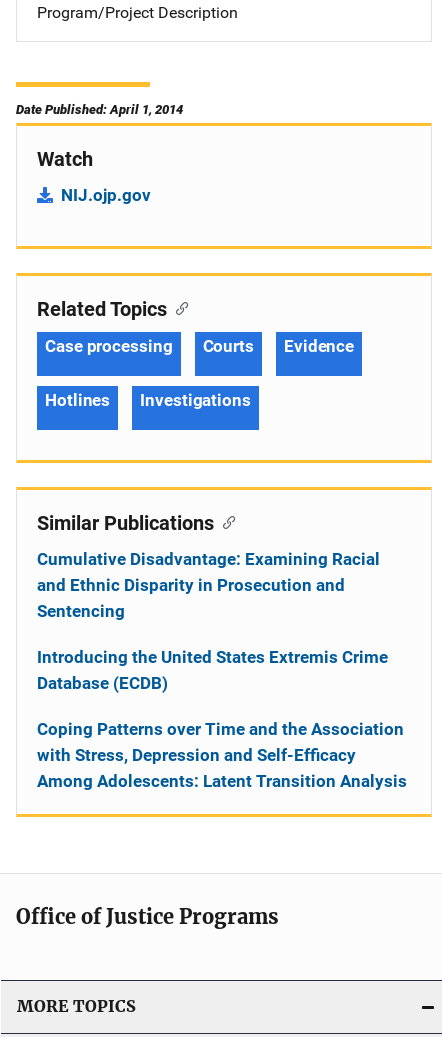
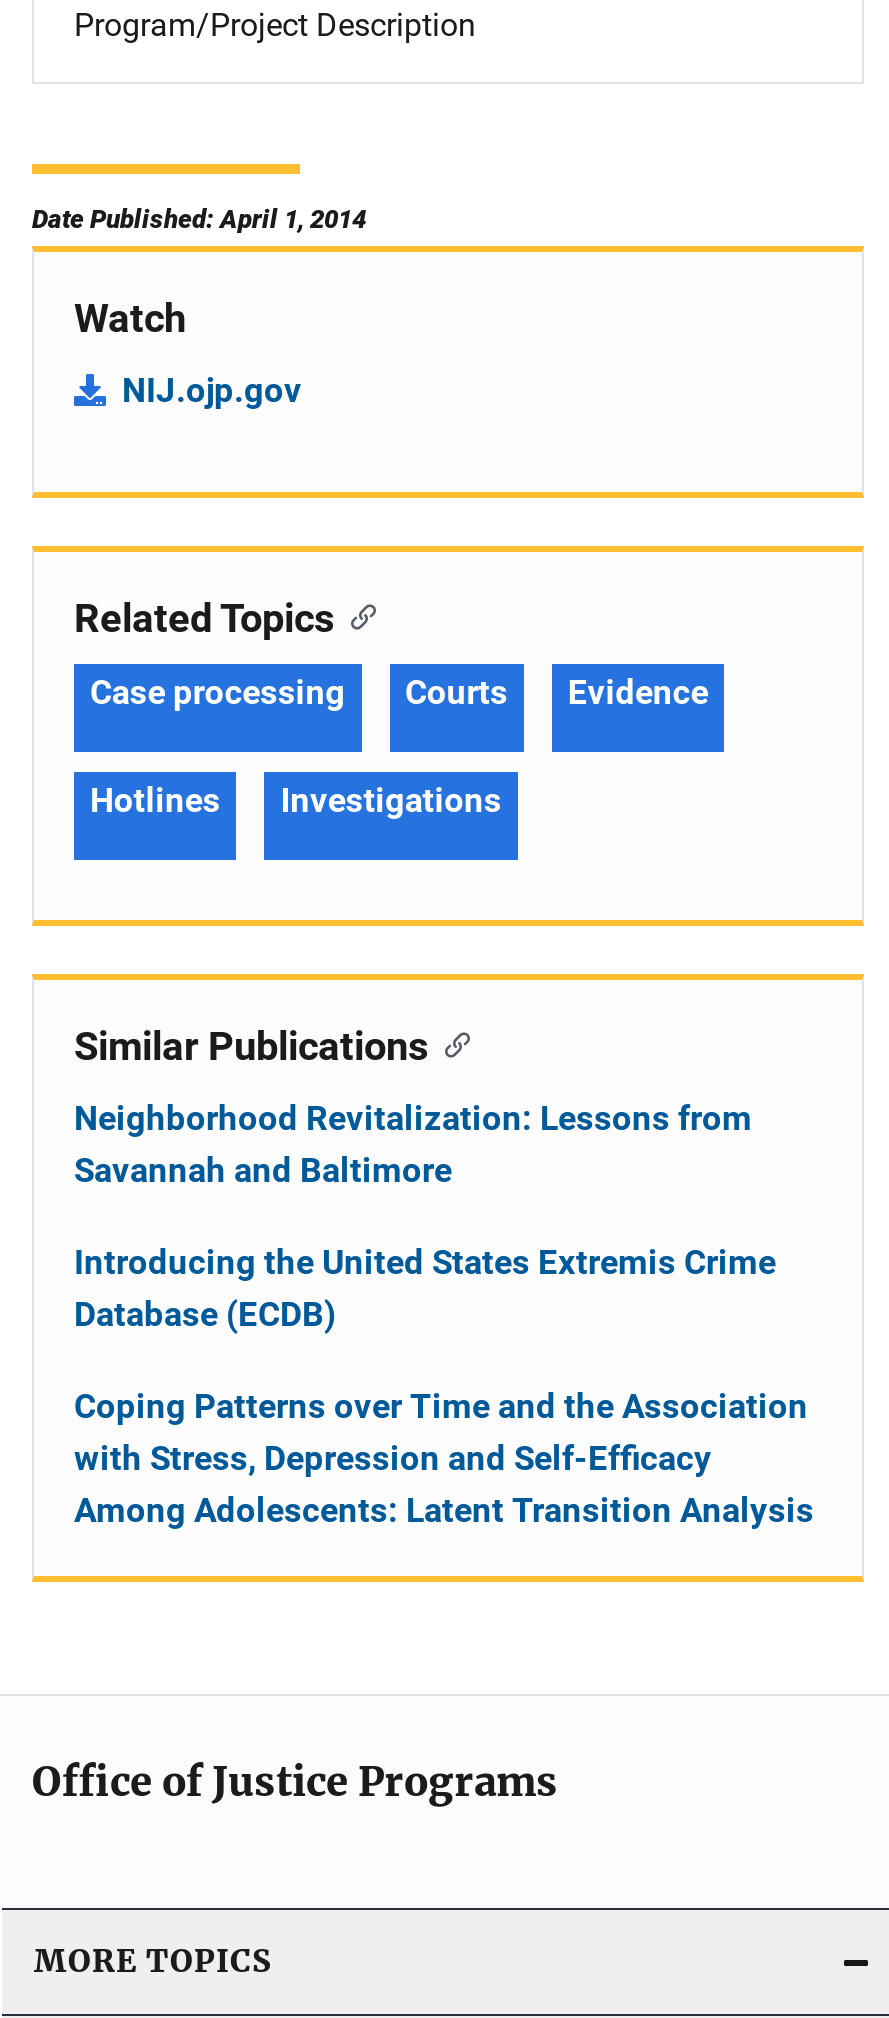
[37,549,380,621] Cumulative Disadvantage: Examining Racial | and Ethnic Disparity in Prosecution and | Sentencing -> [74,1098,752,1190] Neighborhood Revitalization: Lessons from | Savannah and Baltimore

